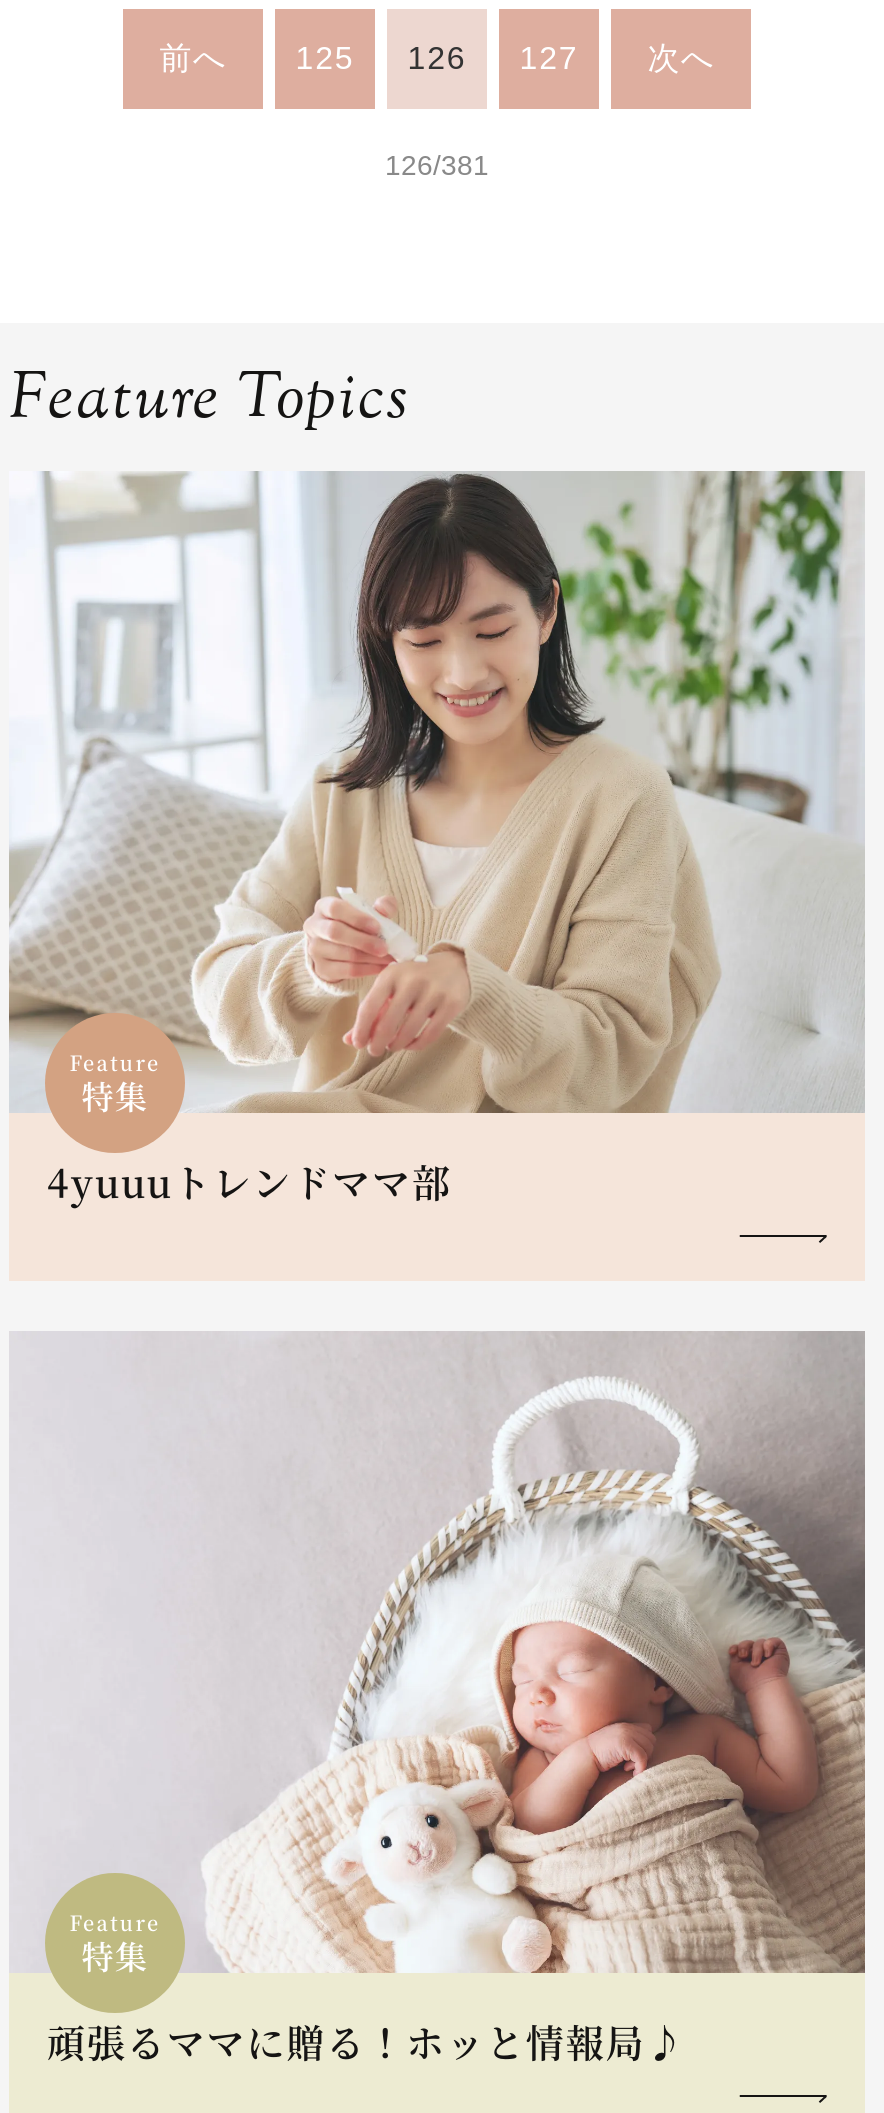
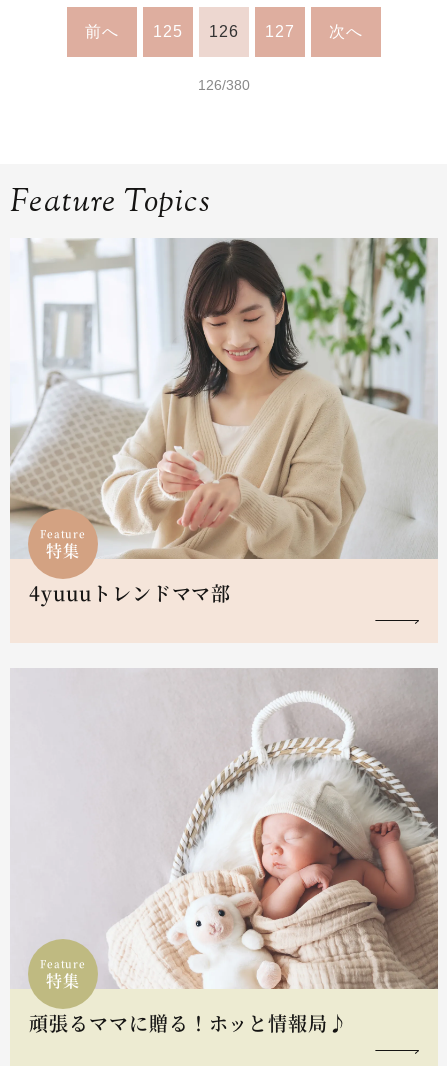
[385,148,489,180] 126/381 -> [198,76,250,92] 126/380

